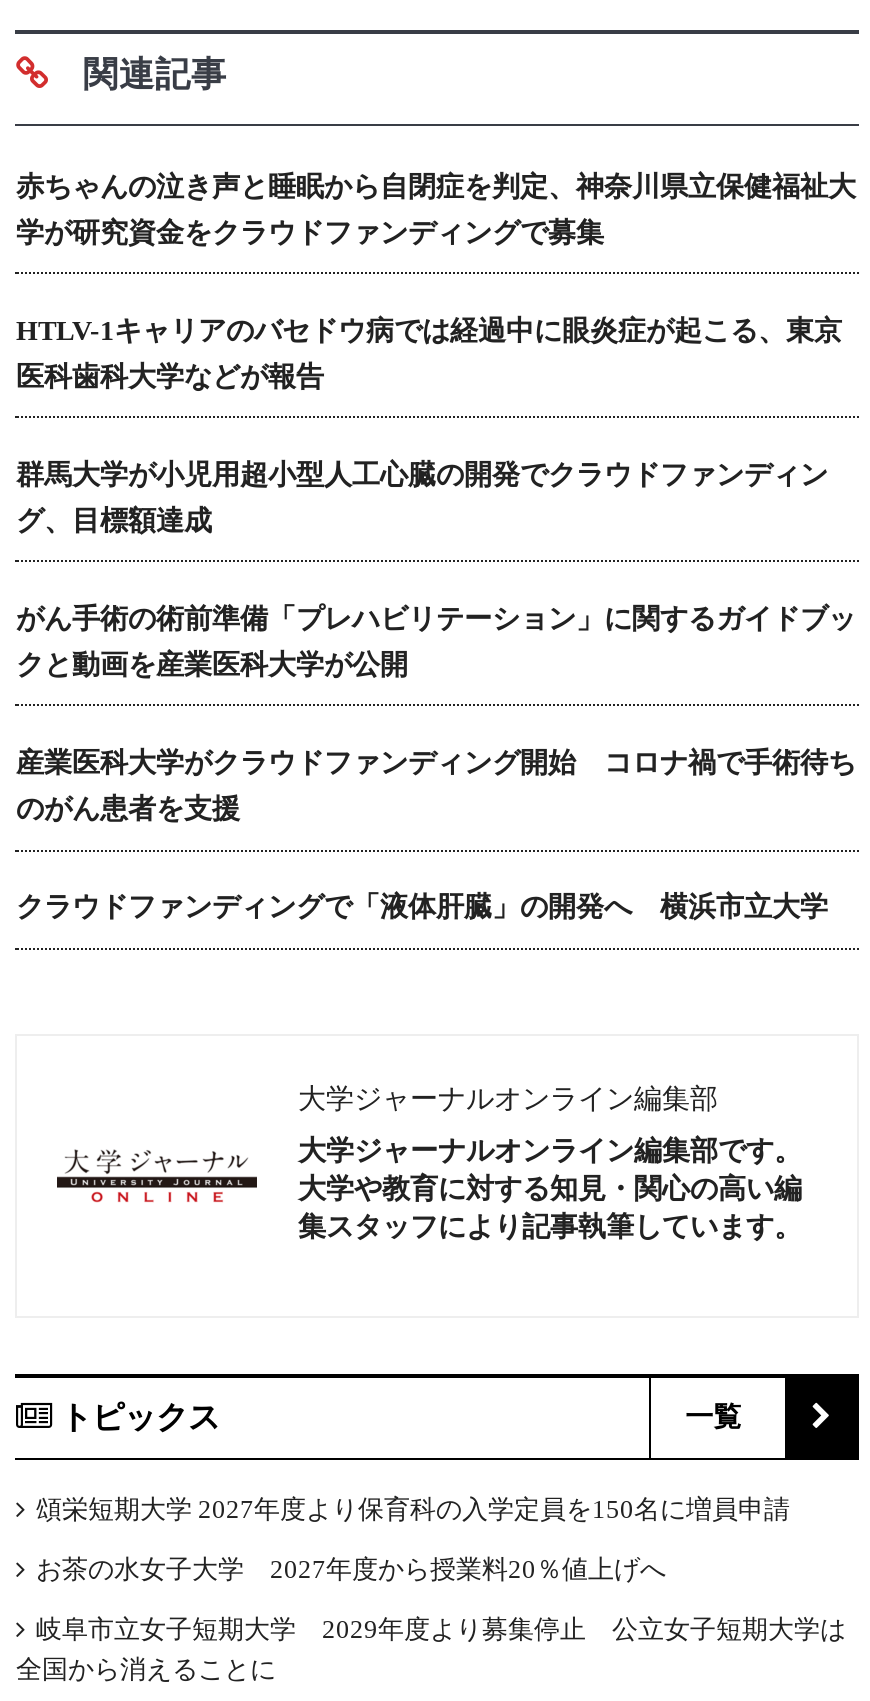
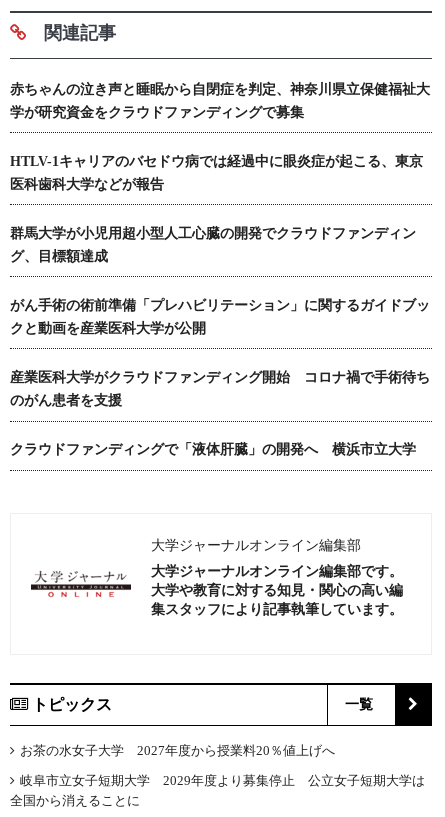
[36,1494,790,1524] 頌栄短期大学 2027年度より保育科の入学定員を150名に増員申請 -> none

